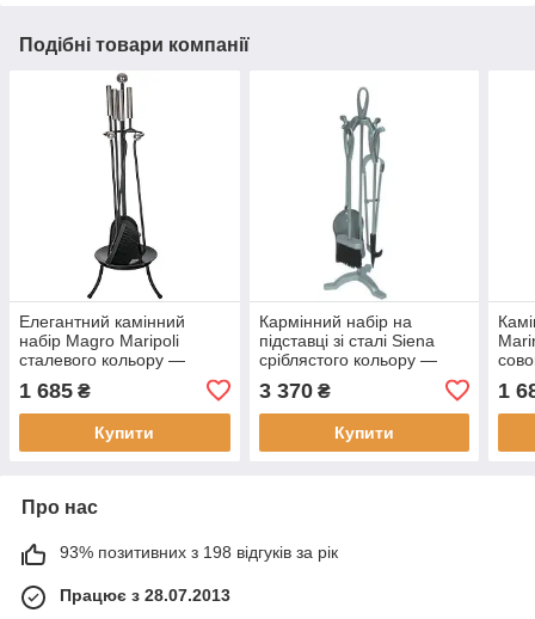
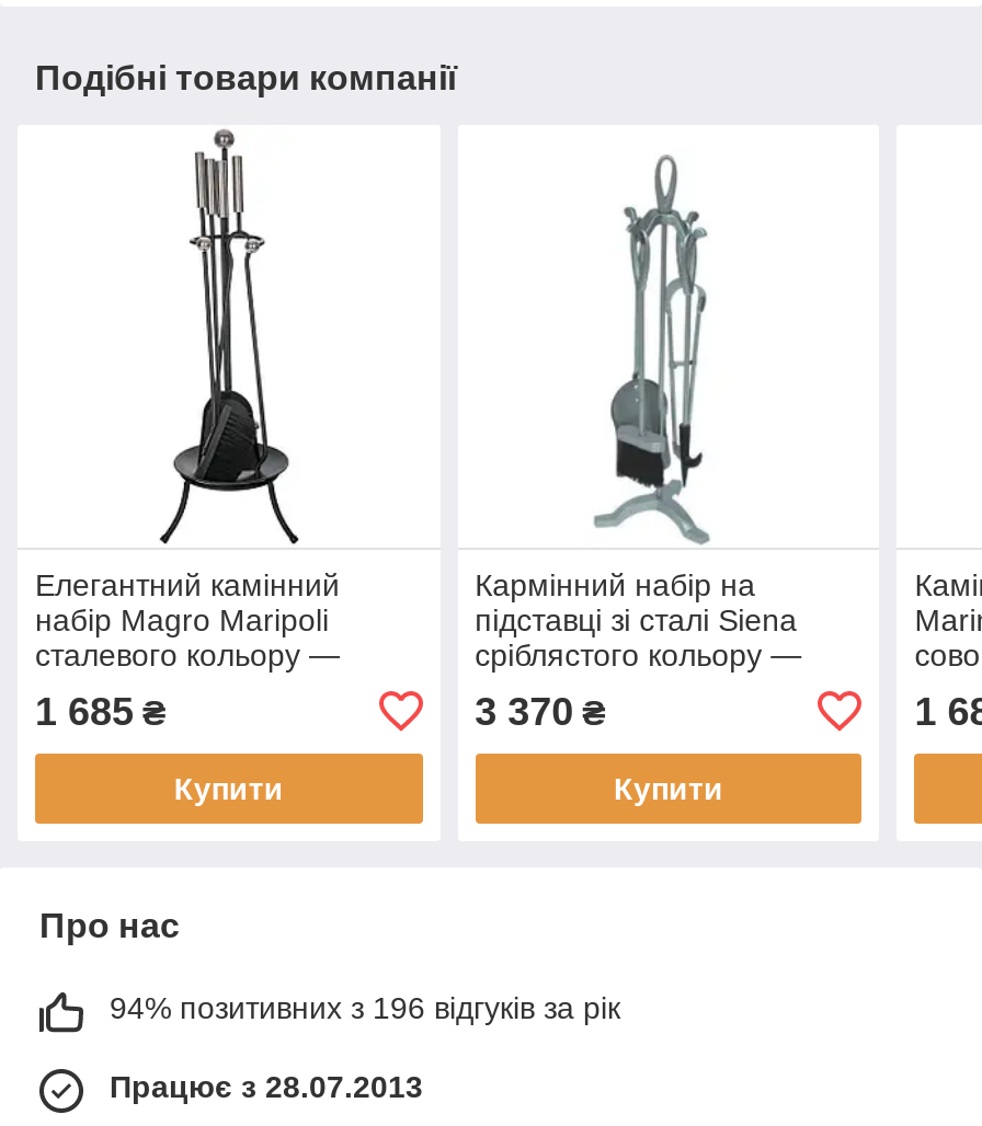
[60,542,338,561] 93% позитивних з 198 відгуків за рік -> [110,990,620,1025] 94% позитивних з 196 відгуків за рік

